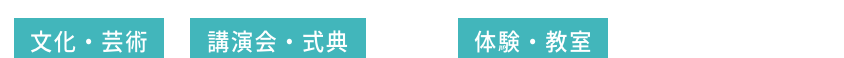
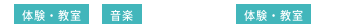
[30,29,350,51] 文化・芸術 | 講演会・式典 -> [22,9,134,20] 体験・教室 | 音楽

